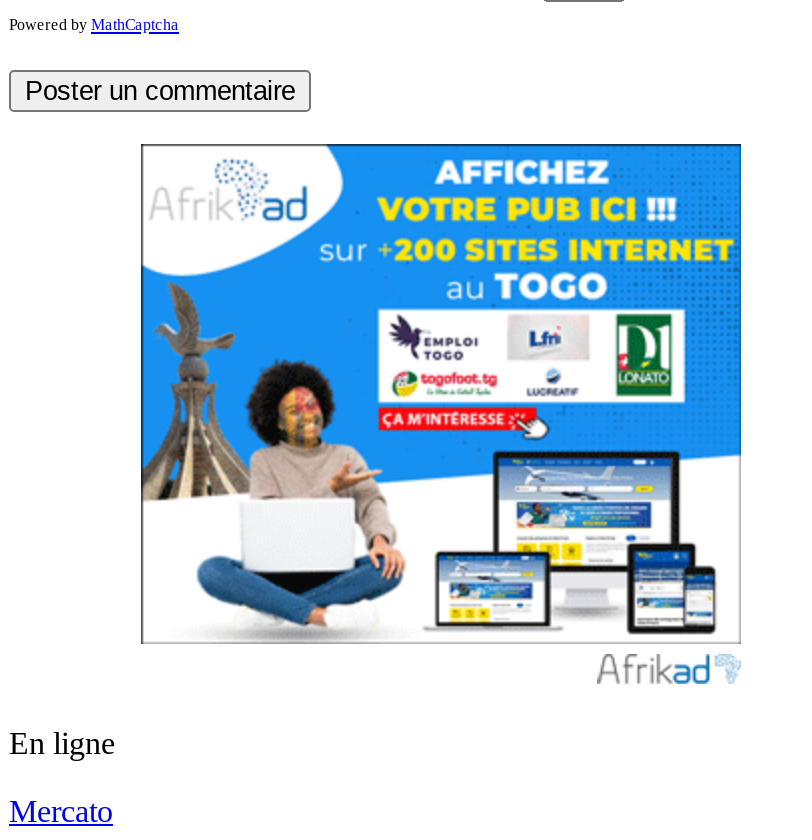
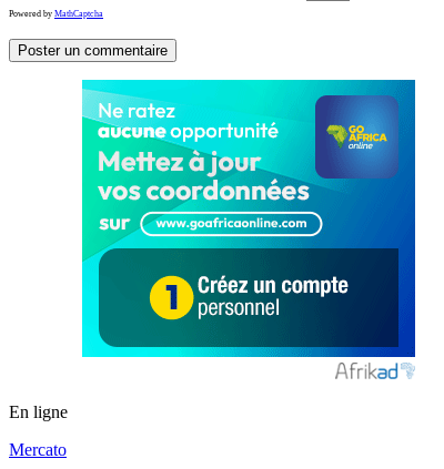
[139,142,743,644] [image] -> [81,79,416,358] [image]

